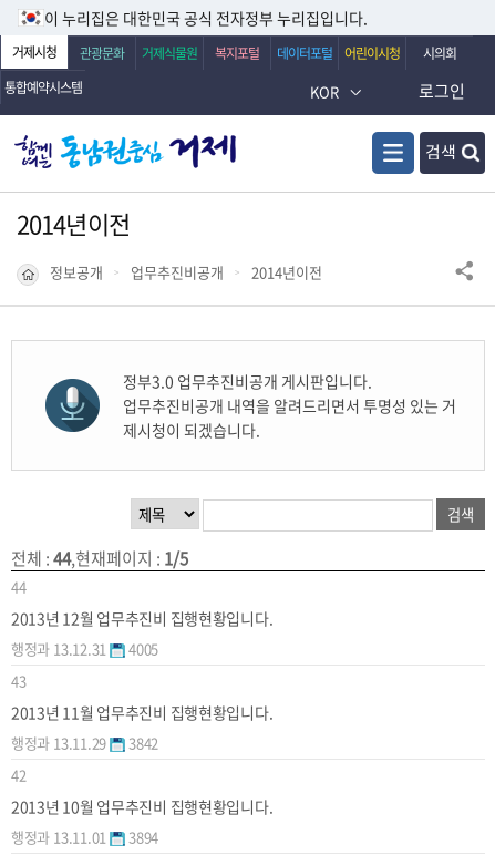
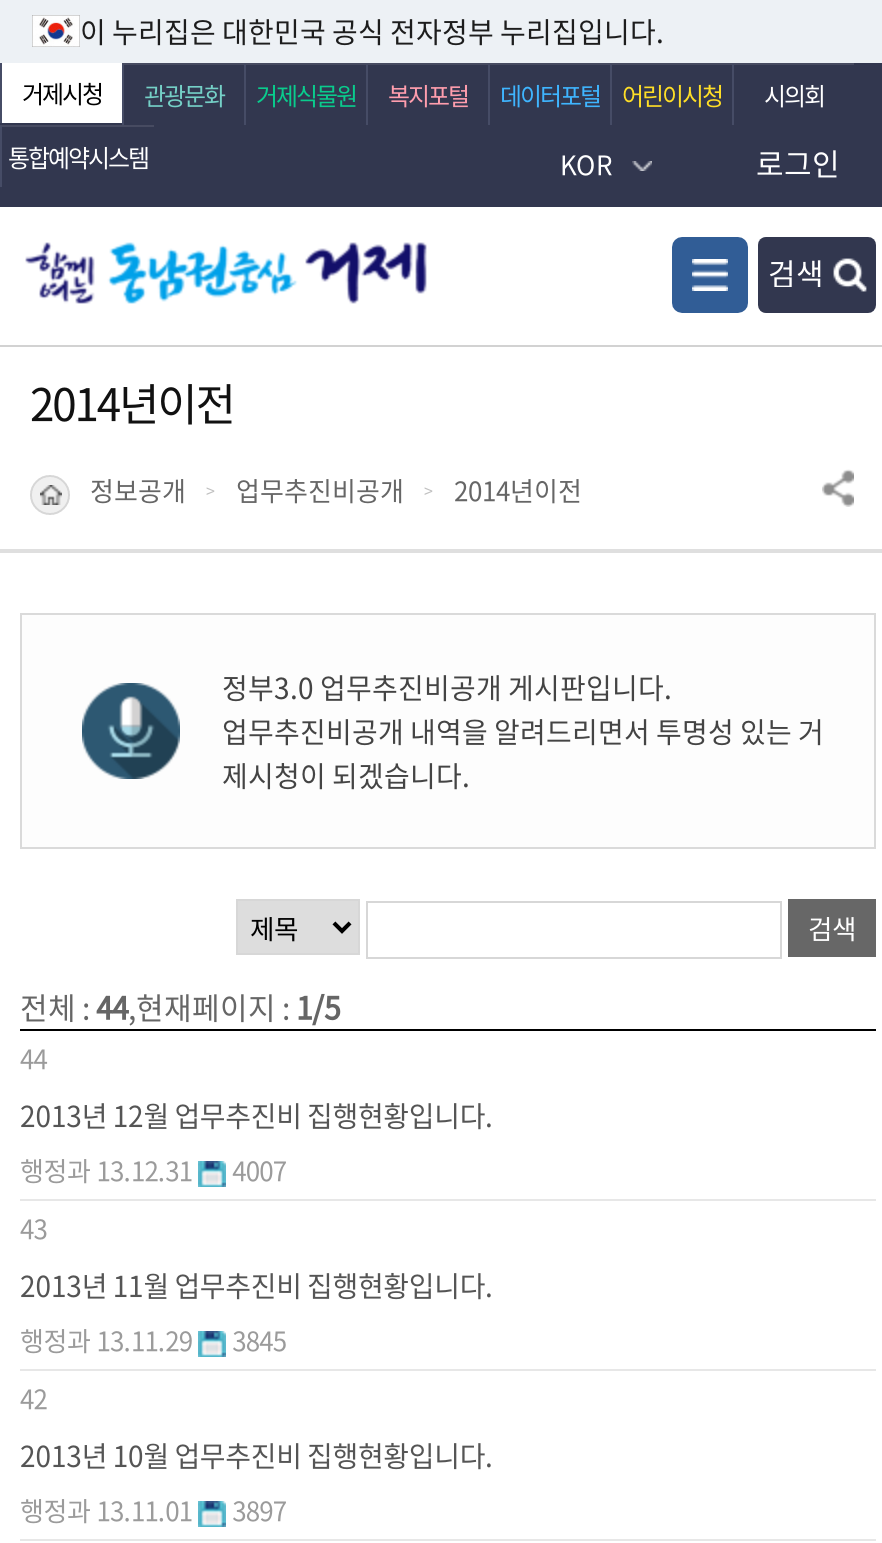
[11,638,158,659] 행정과 13.12.31 4005 -> [20,1151,286,1189] 행정과 13.12.31 4007
[11,732,158,753] 행정과 13.11.29 3842 -> [20,1321,286,1359] 행정과 13.11.29 3845
[11,826,158,847] 행정과 13.11.01 3894 -> [20,1491,286,1529] 행정과 13.11.01 3897

